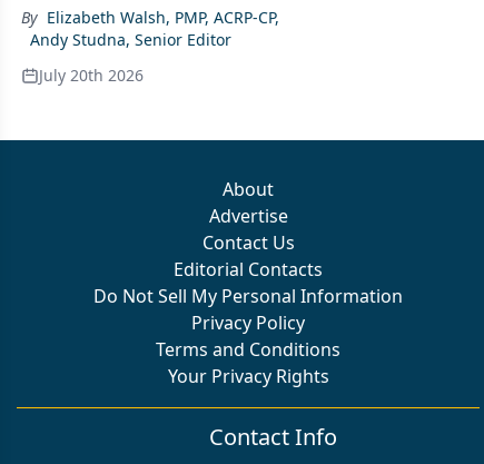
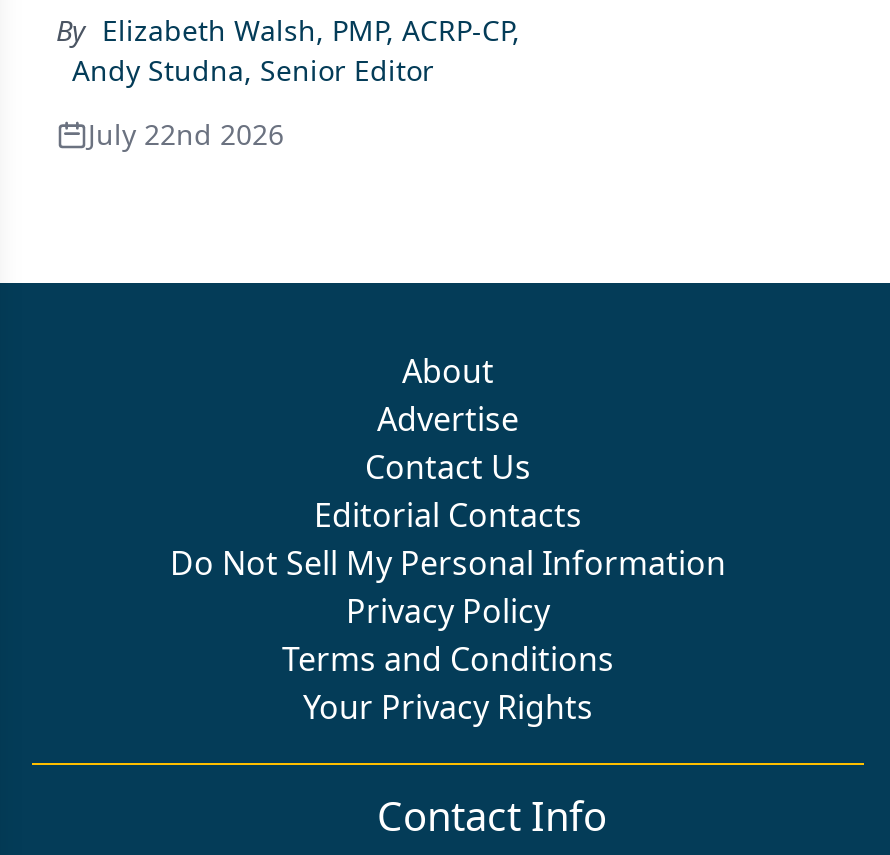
[39,65,144,86] July 20th 2026 -> [88,115,284,153] July 22nd 2026

